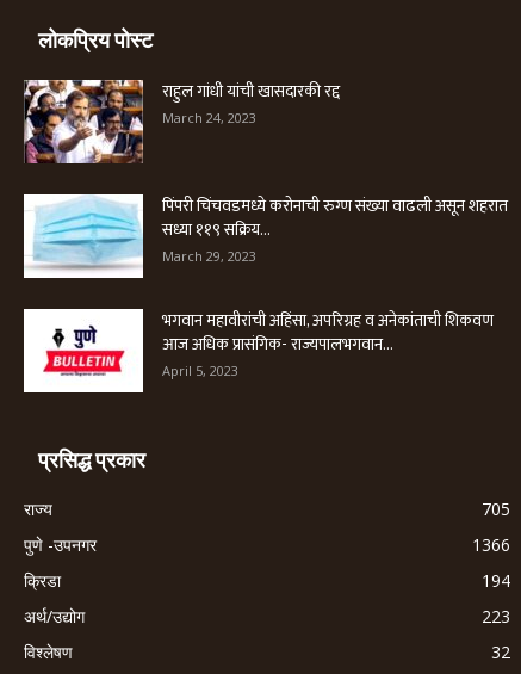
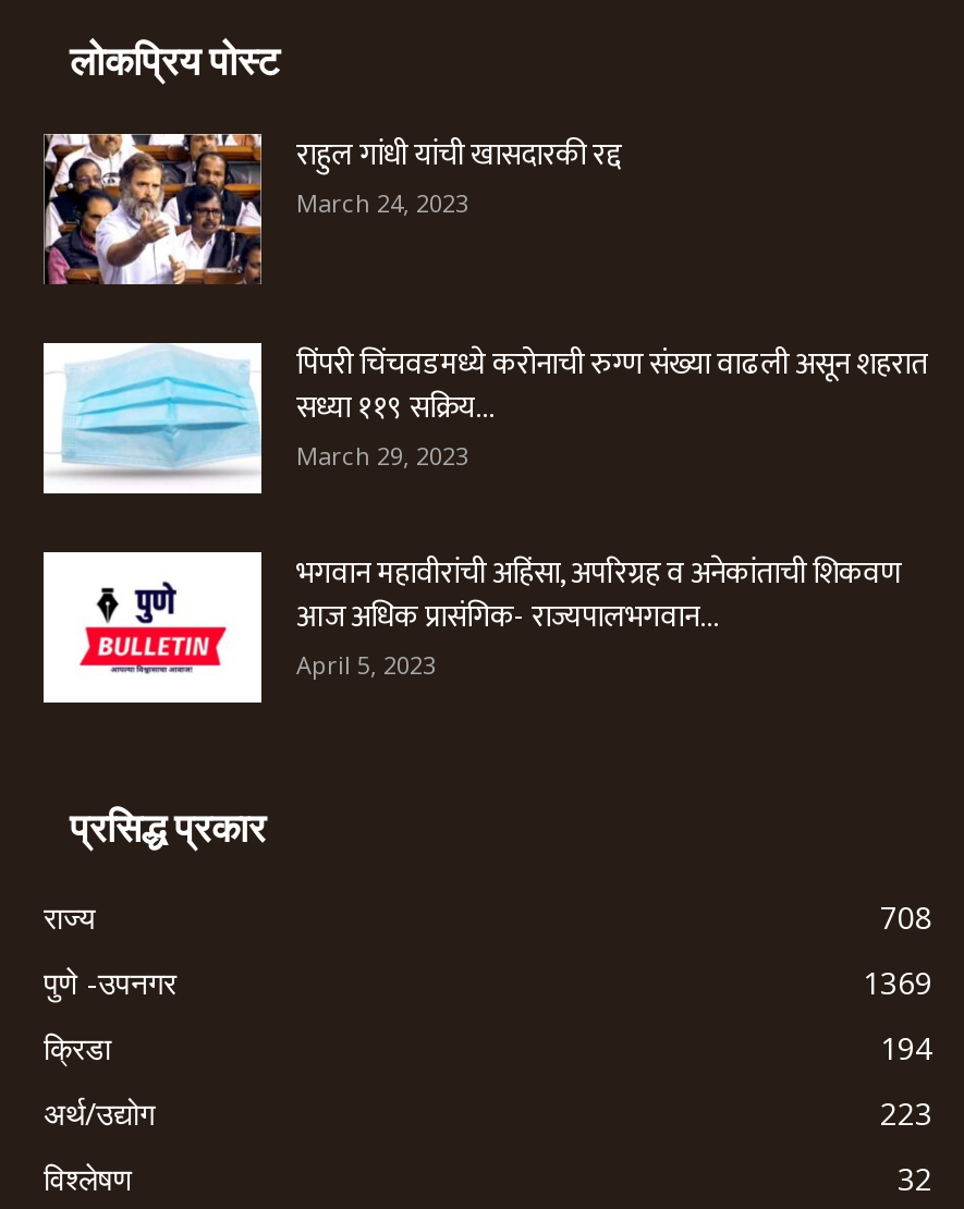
[482,497,510,520] 705 -> [880,896,932,938] 708
[472,533,510,556] 1366 -> [863,962,932,1003] 1369

